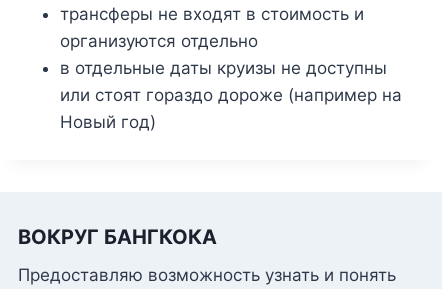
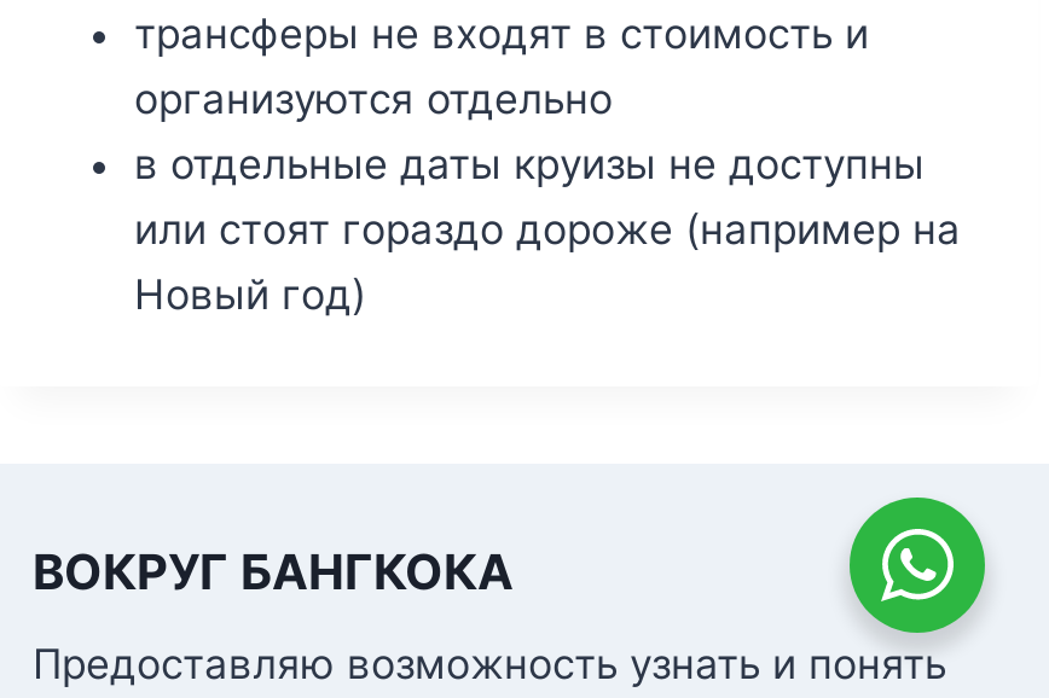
none -> [845,495,990,635] [image]

